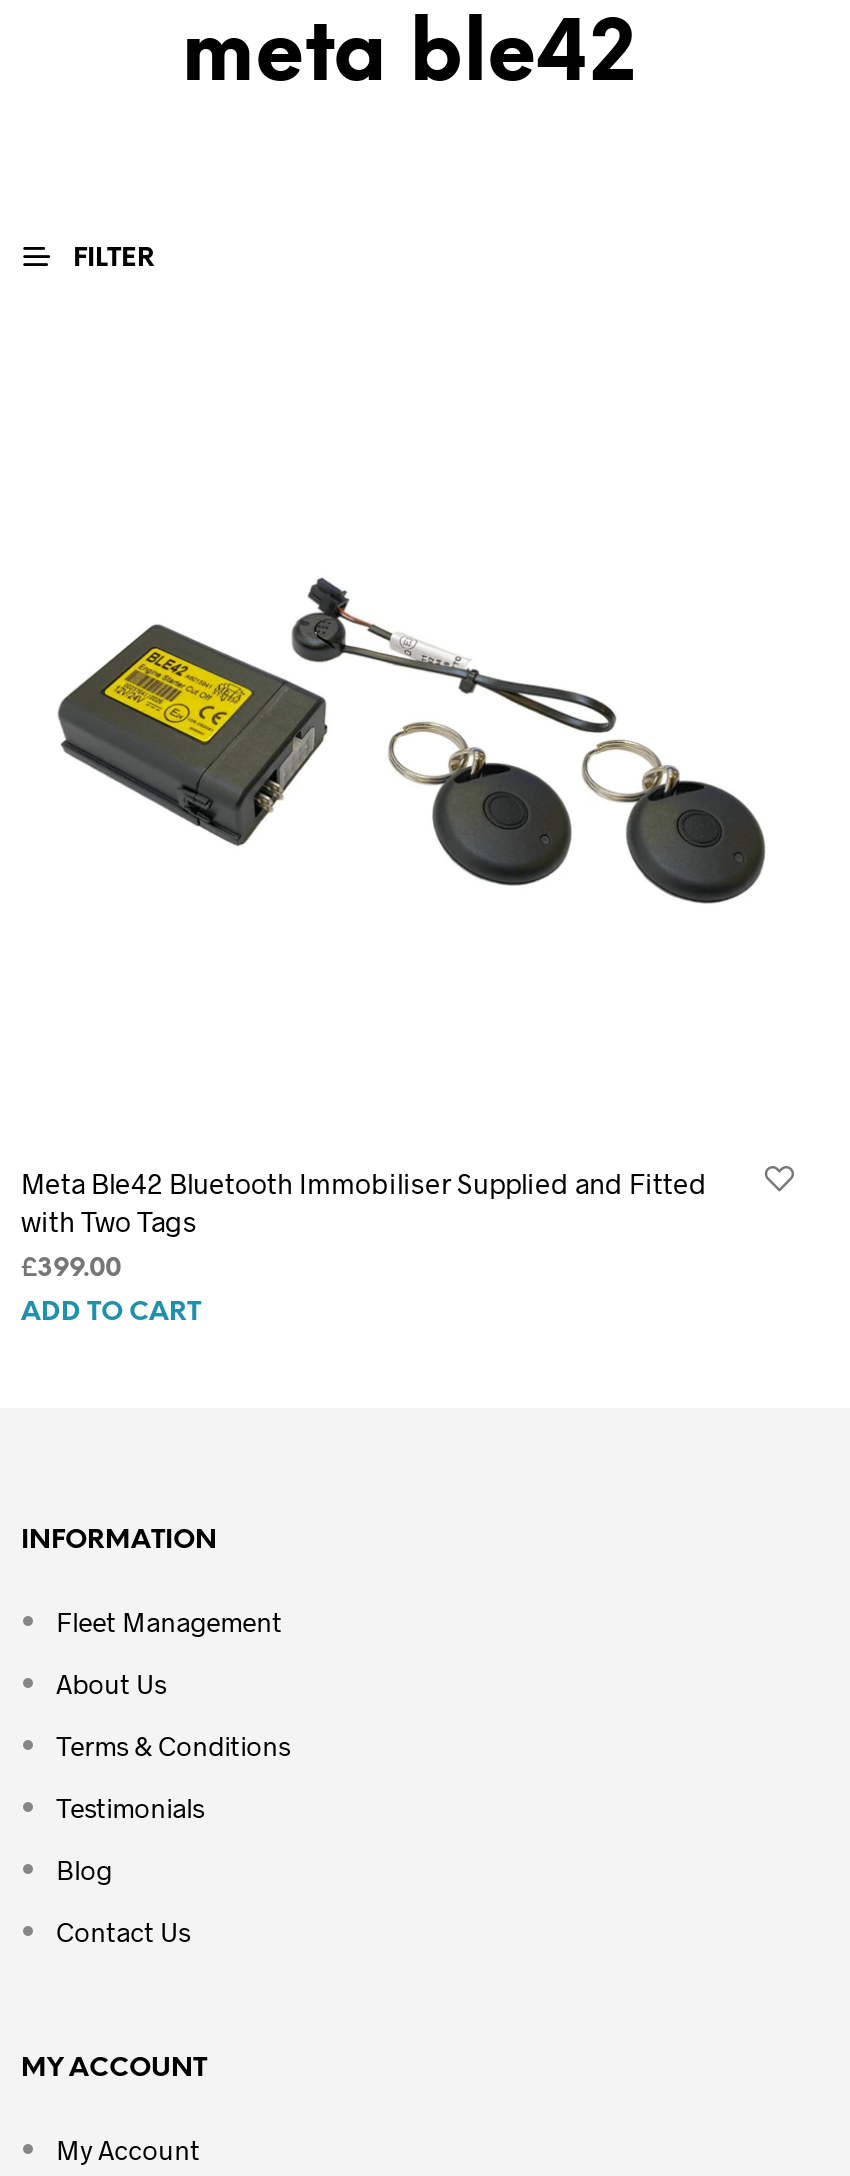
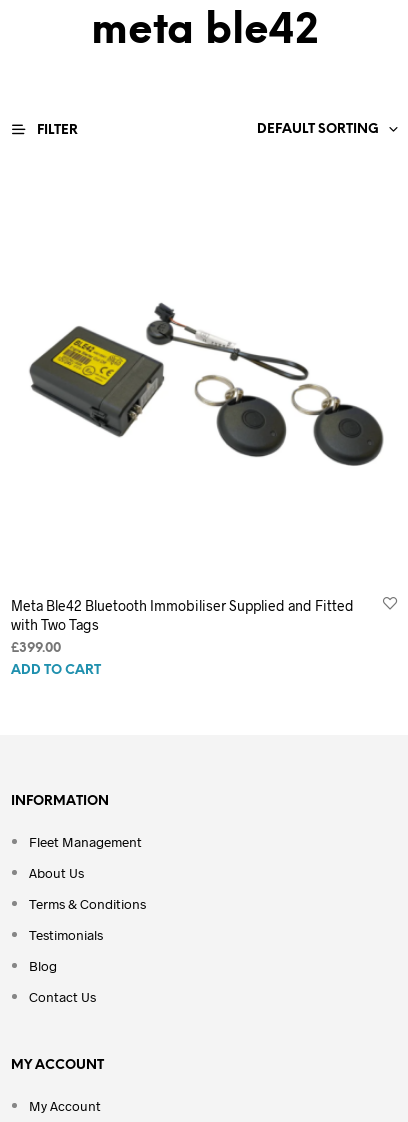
none -> [257,123,379,136] DEFAULT SORTING

